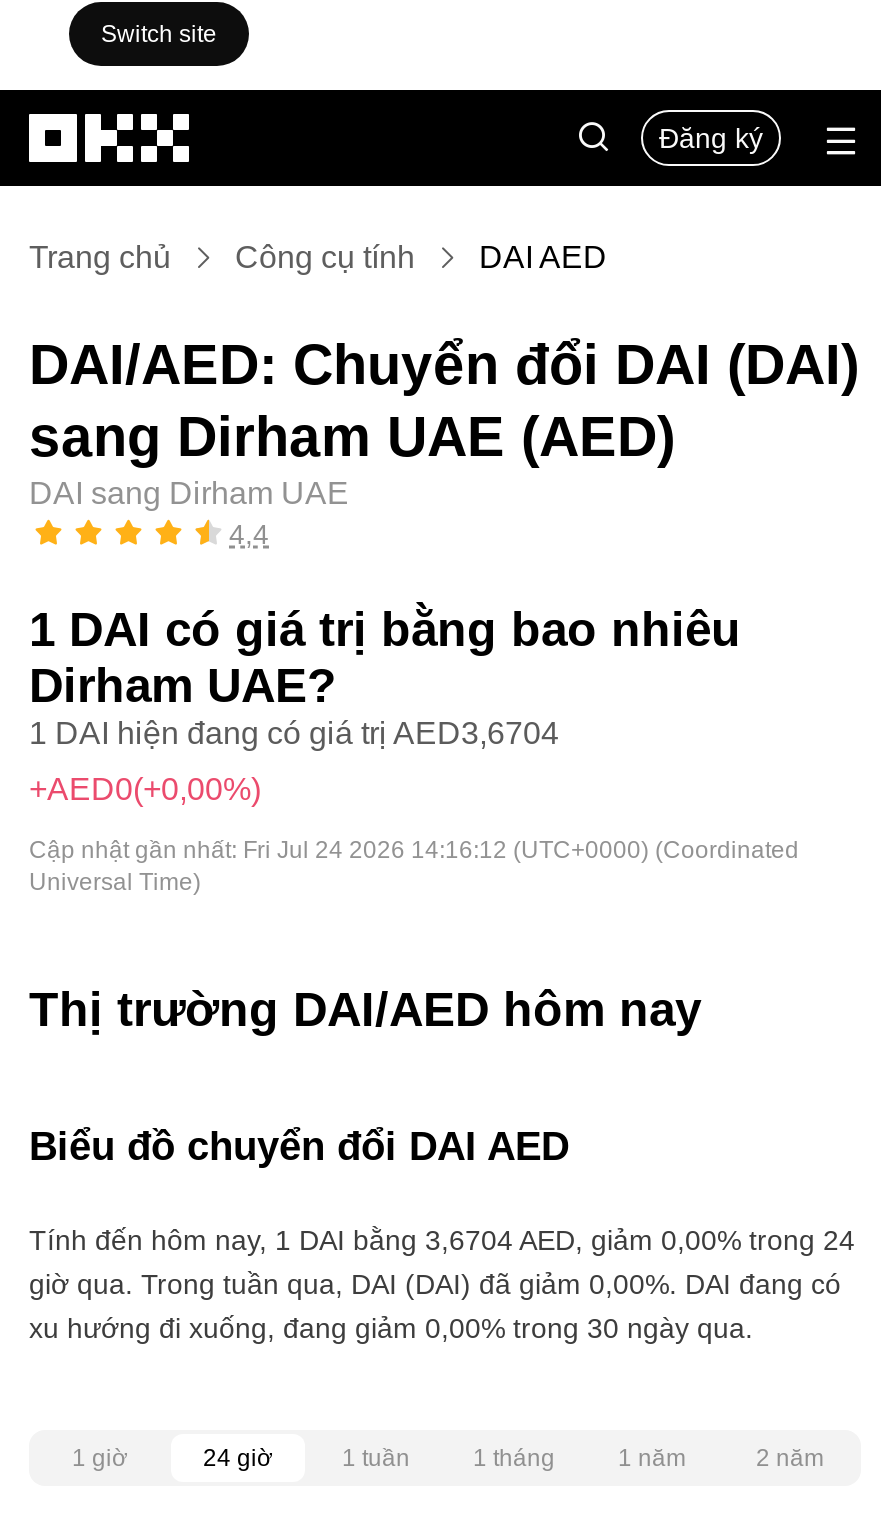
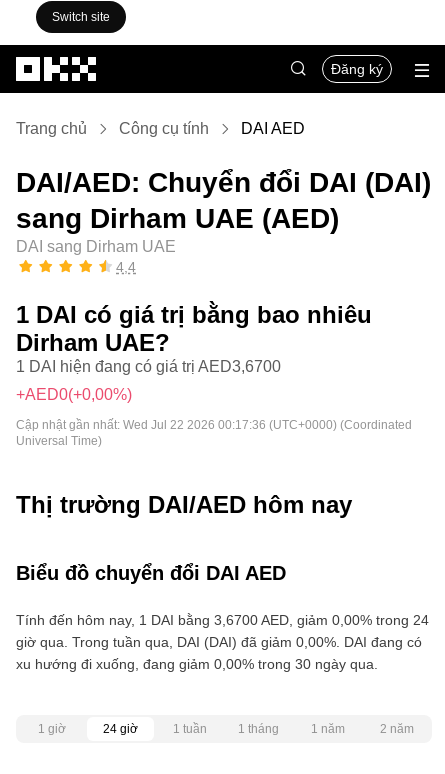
[29,716,559,750] 1 DAI hiện đang có giá trị AED3,6704 -> [16,358,281,375] 1 DAI hiện đang có giá trị AED3,6700
[29,836,799,864] Cập nhật gần nhất: Fri Jul 24 2026 14:16:12 (UTC+0000) (Coordinated -> [16,418,412,432] Cập nhật gần nhất: Wed Jul 22 2026 00:17:36 (UTC+0000) (Coordinated
[29,1224,855,1256] Tính đến hôm nay, 1 DAI bằng 3,6704 AED, giảm 0,00% trong 24 -> [16,612,429,628] Tính đến hôm nay, 1 DAI bằng 3,6700 AED, giảm 0,00% trong 24

